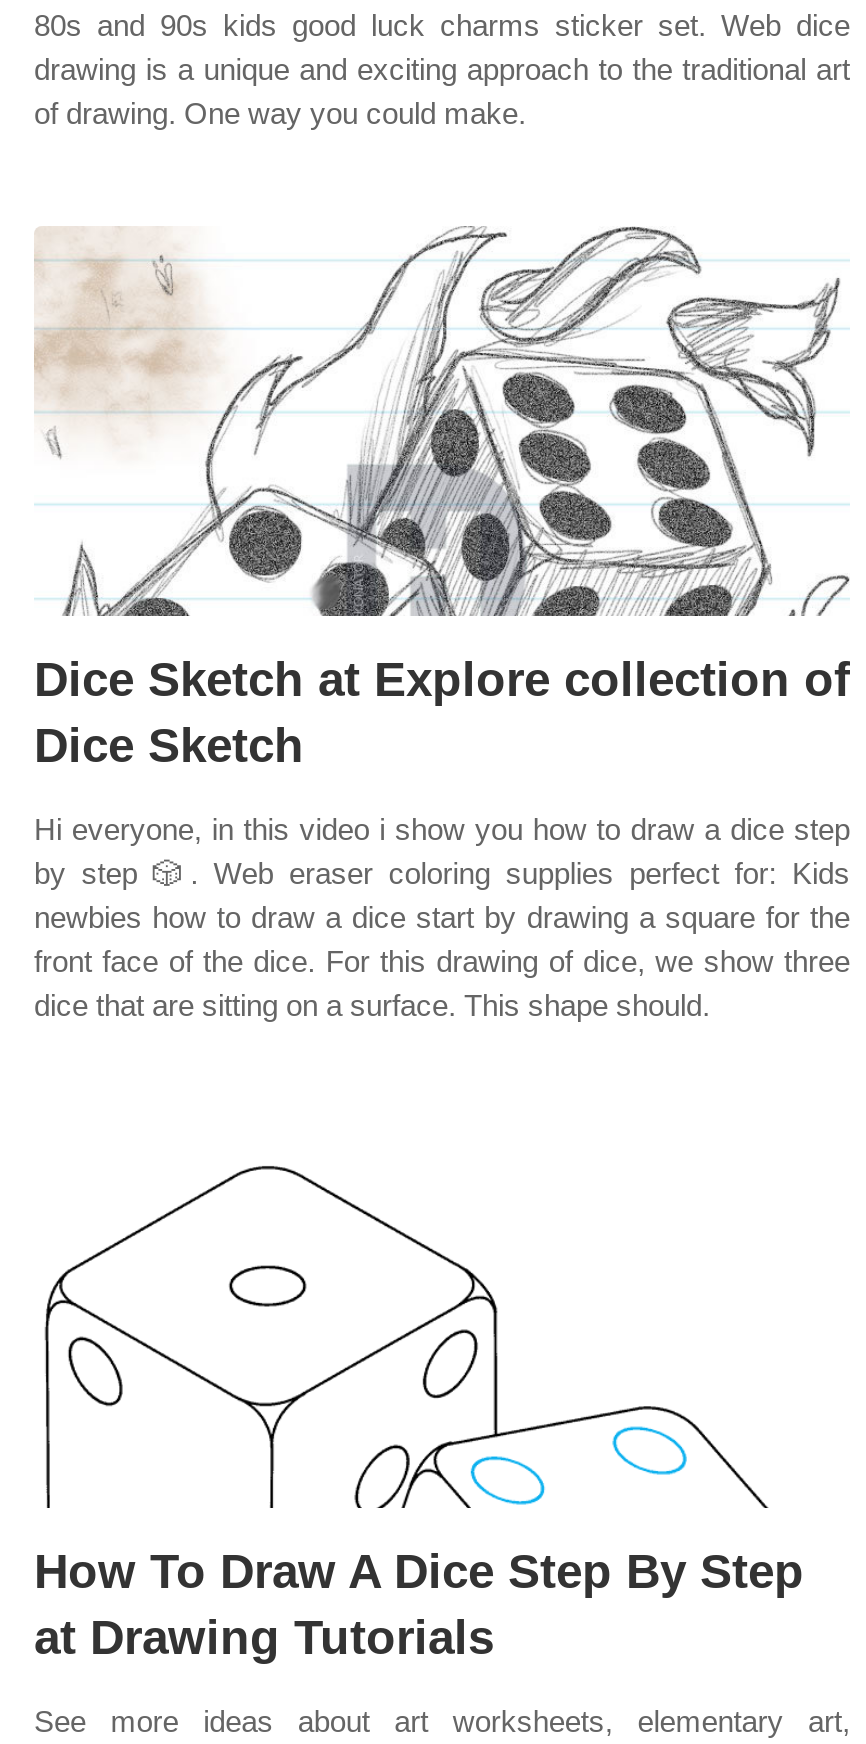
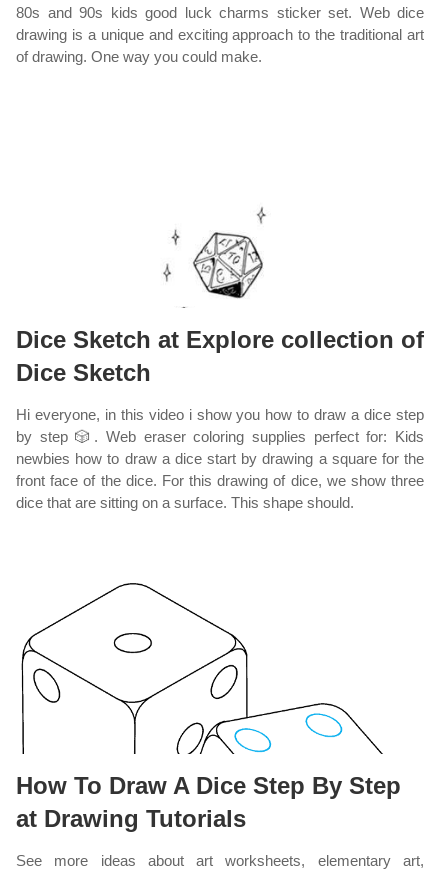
[32,224,852,618] [image] -> none

